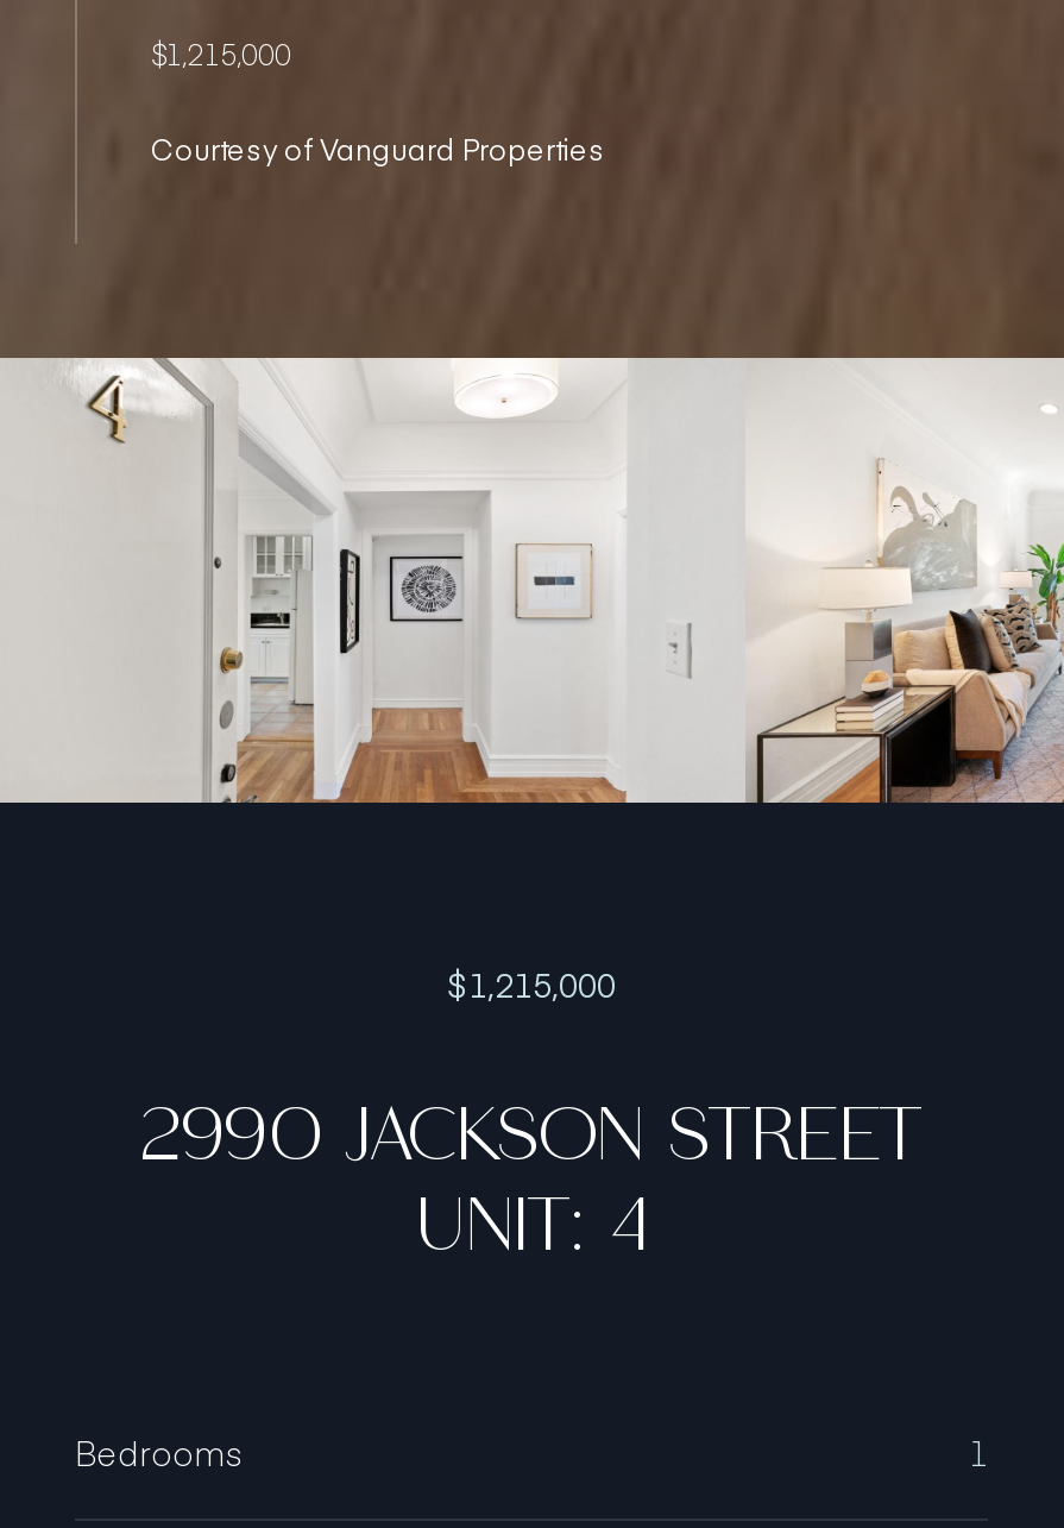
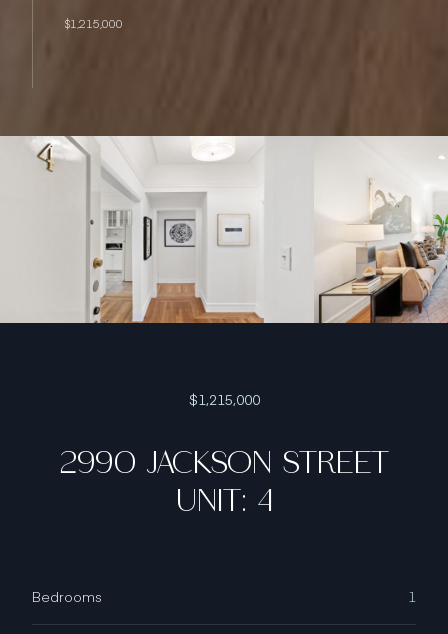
[151,131,605,169] Courtesy of Vanguard Properties -> none

